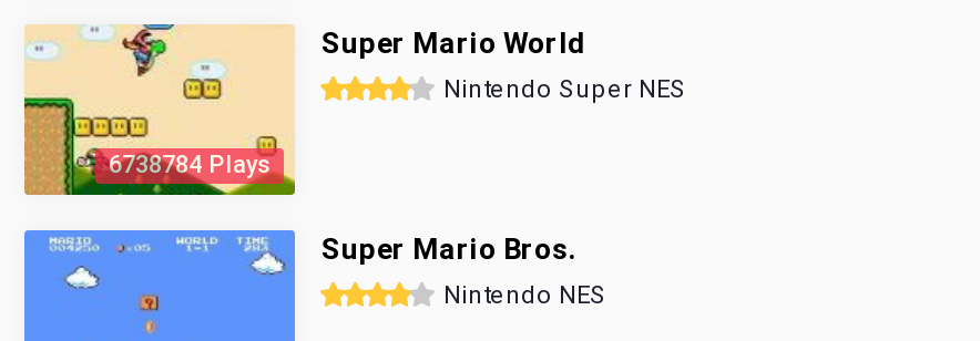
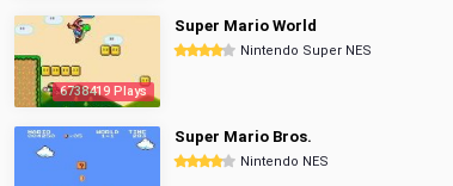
[109,151,270,179] 6738784 Plays -> [60,83,147,99] 6738419 Plays

